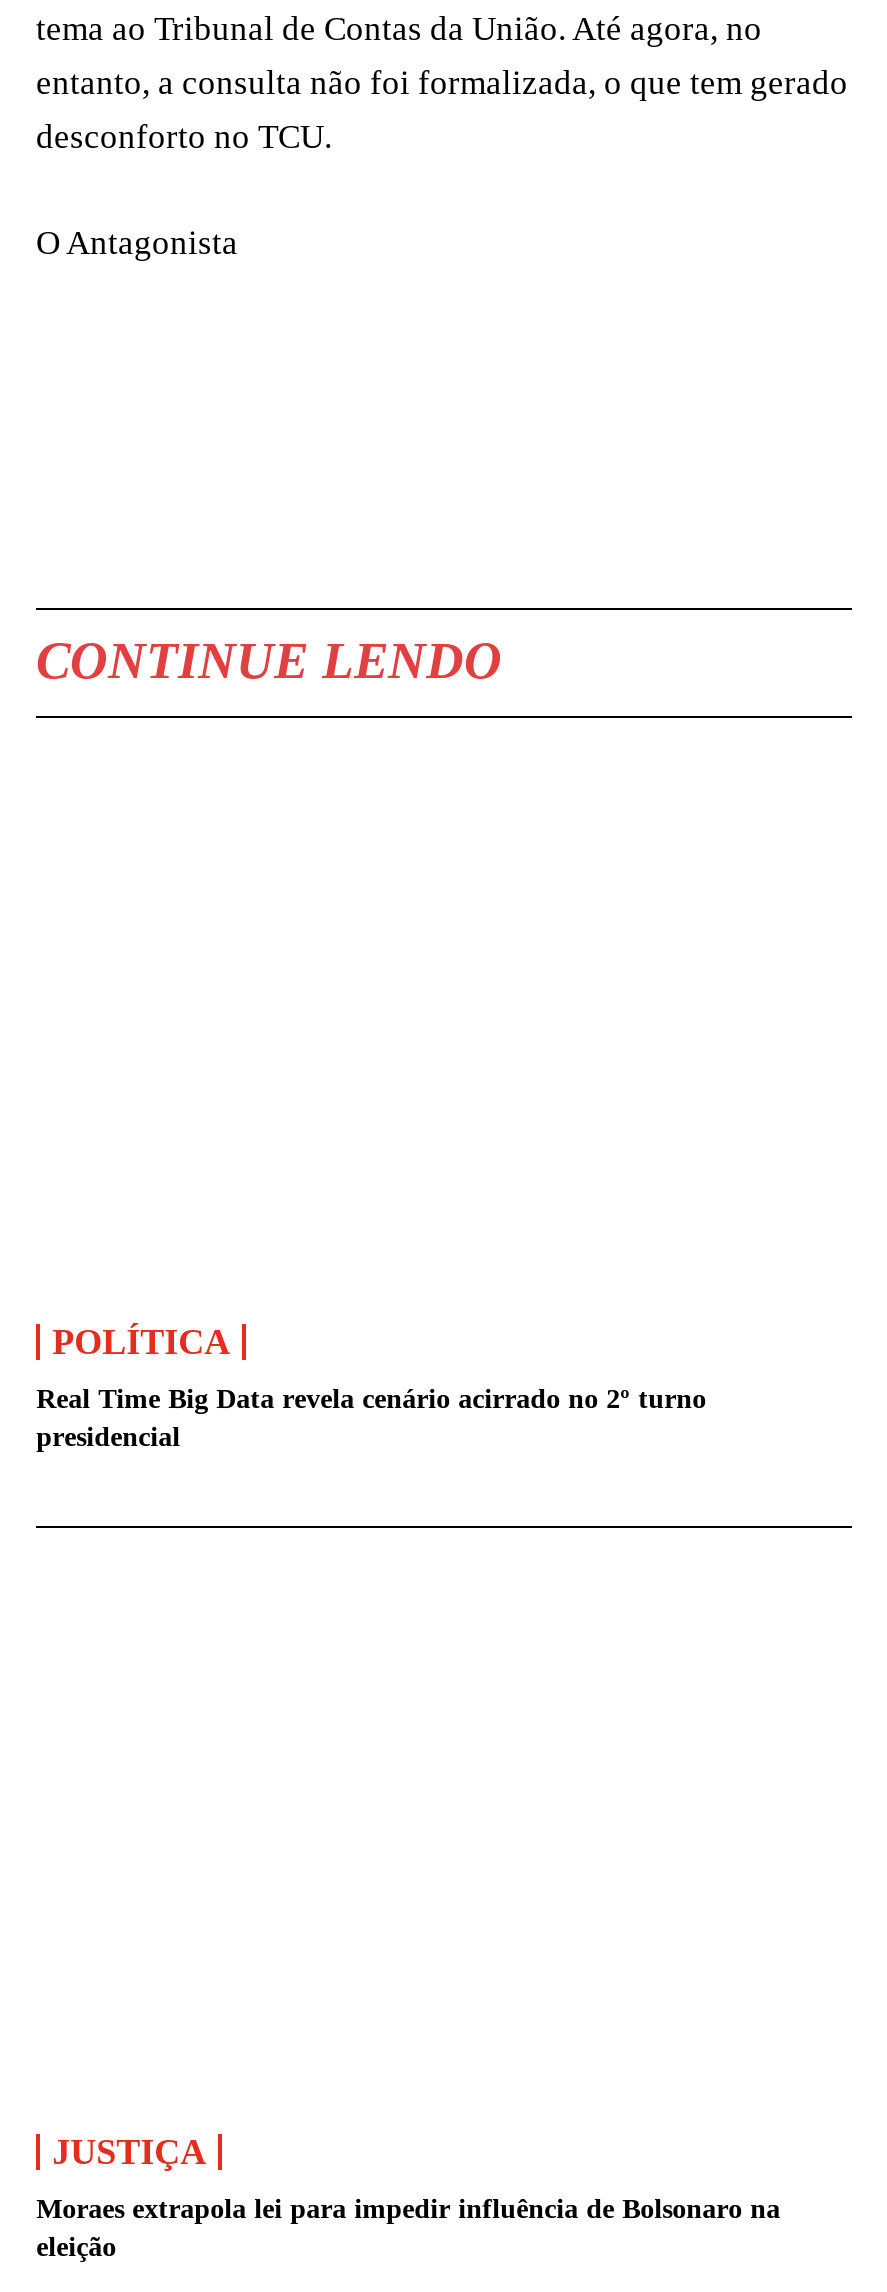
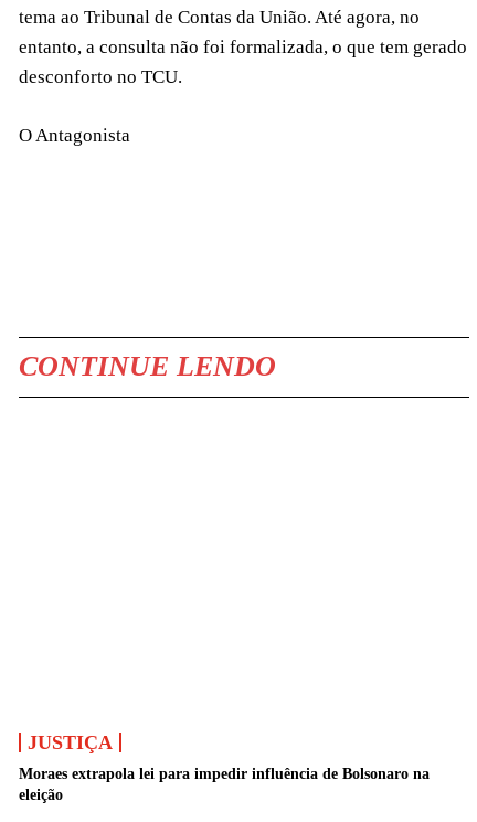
[36,1323,706,1453] POLÍTICA | Real Time Big Data revela cenário acirrado no 2º turno | presidencial -> none

